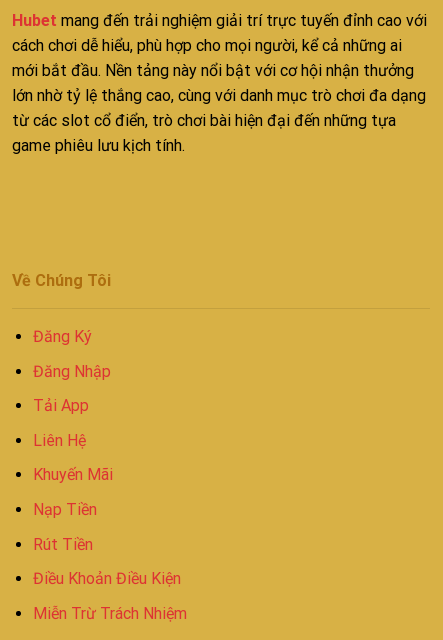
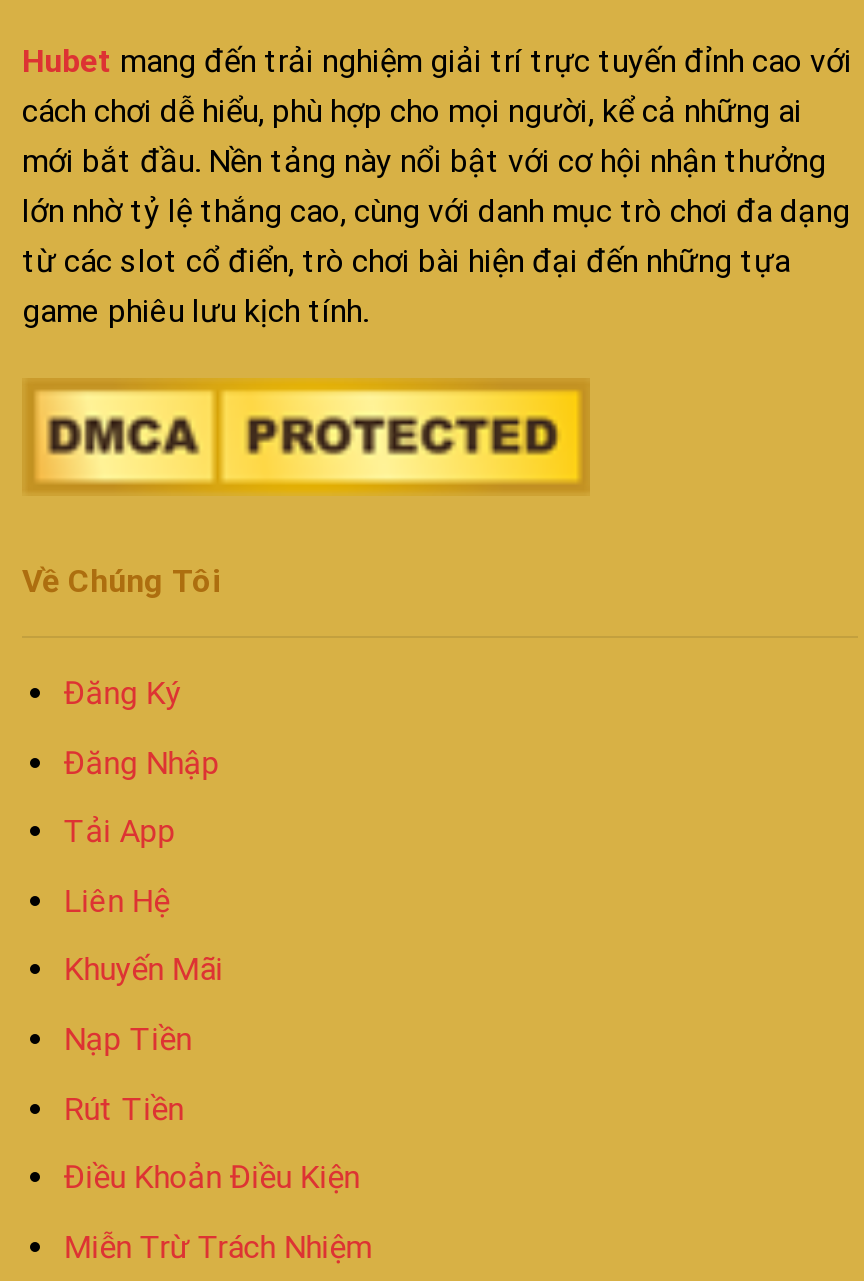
none -> [26,378,588,494] [image]

